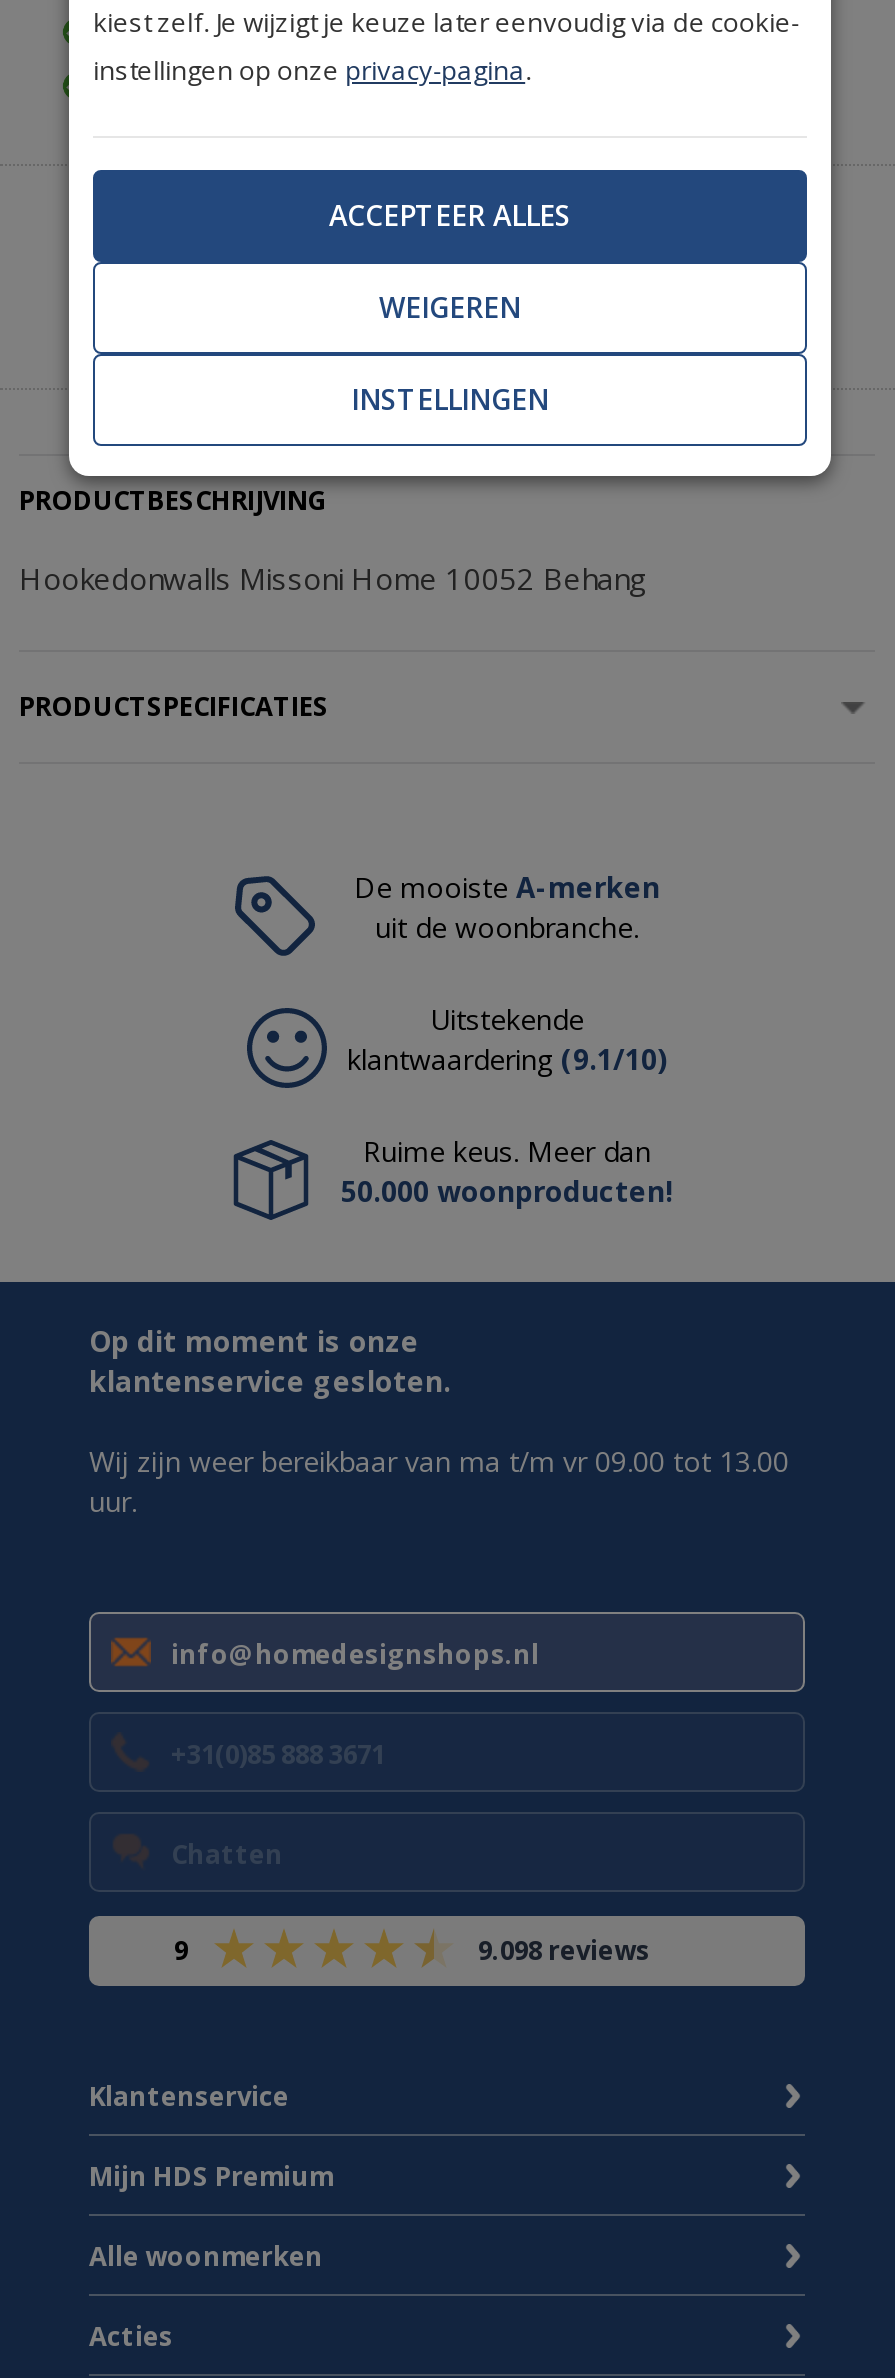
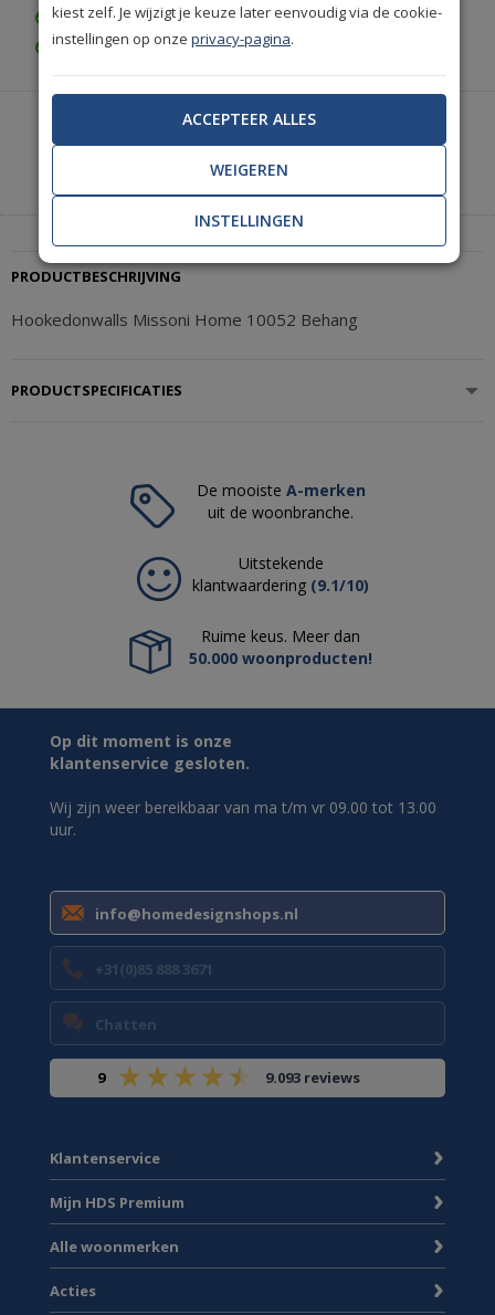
[478,1932,650,1968] 9.098 reviews -> [265,1068,360,1088] 9.093 reviews

